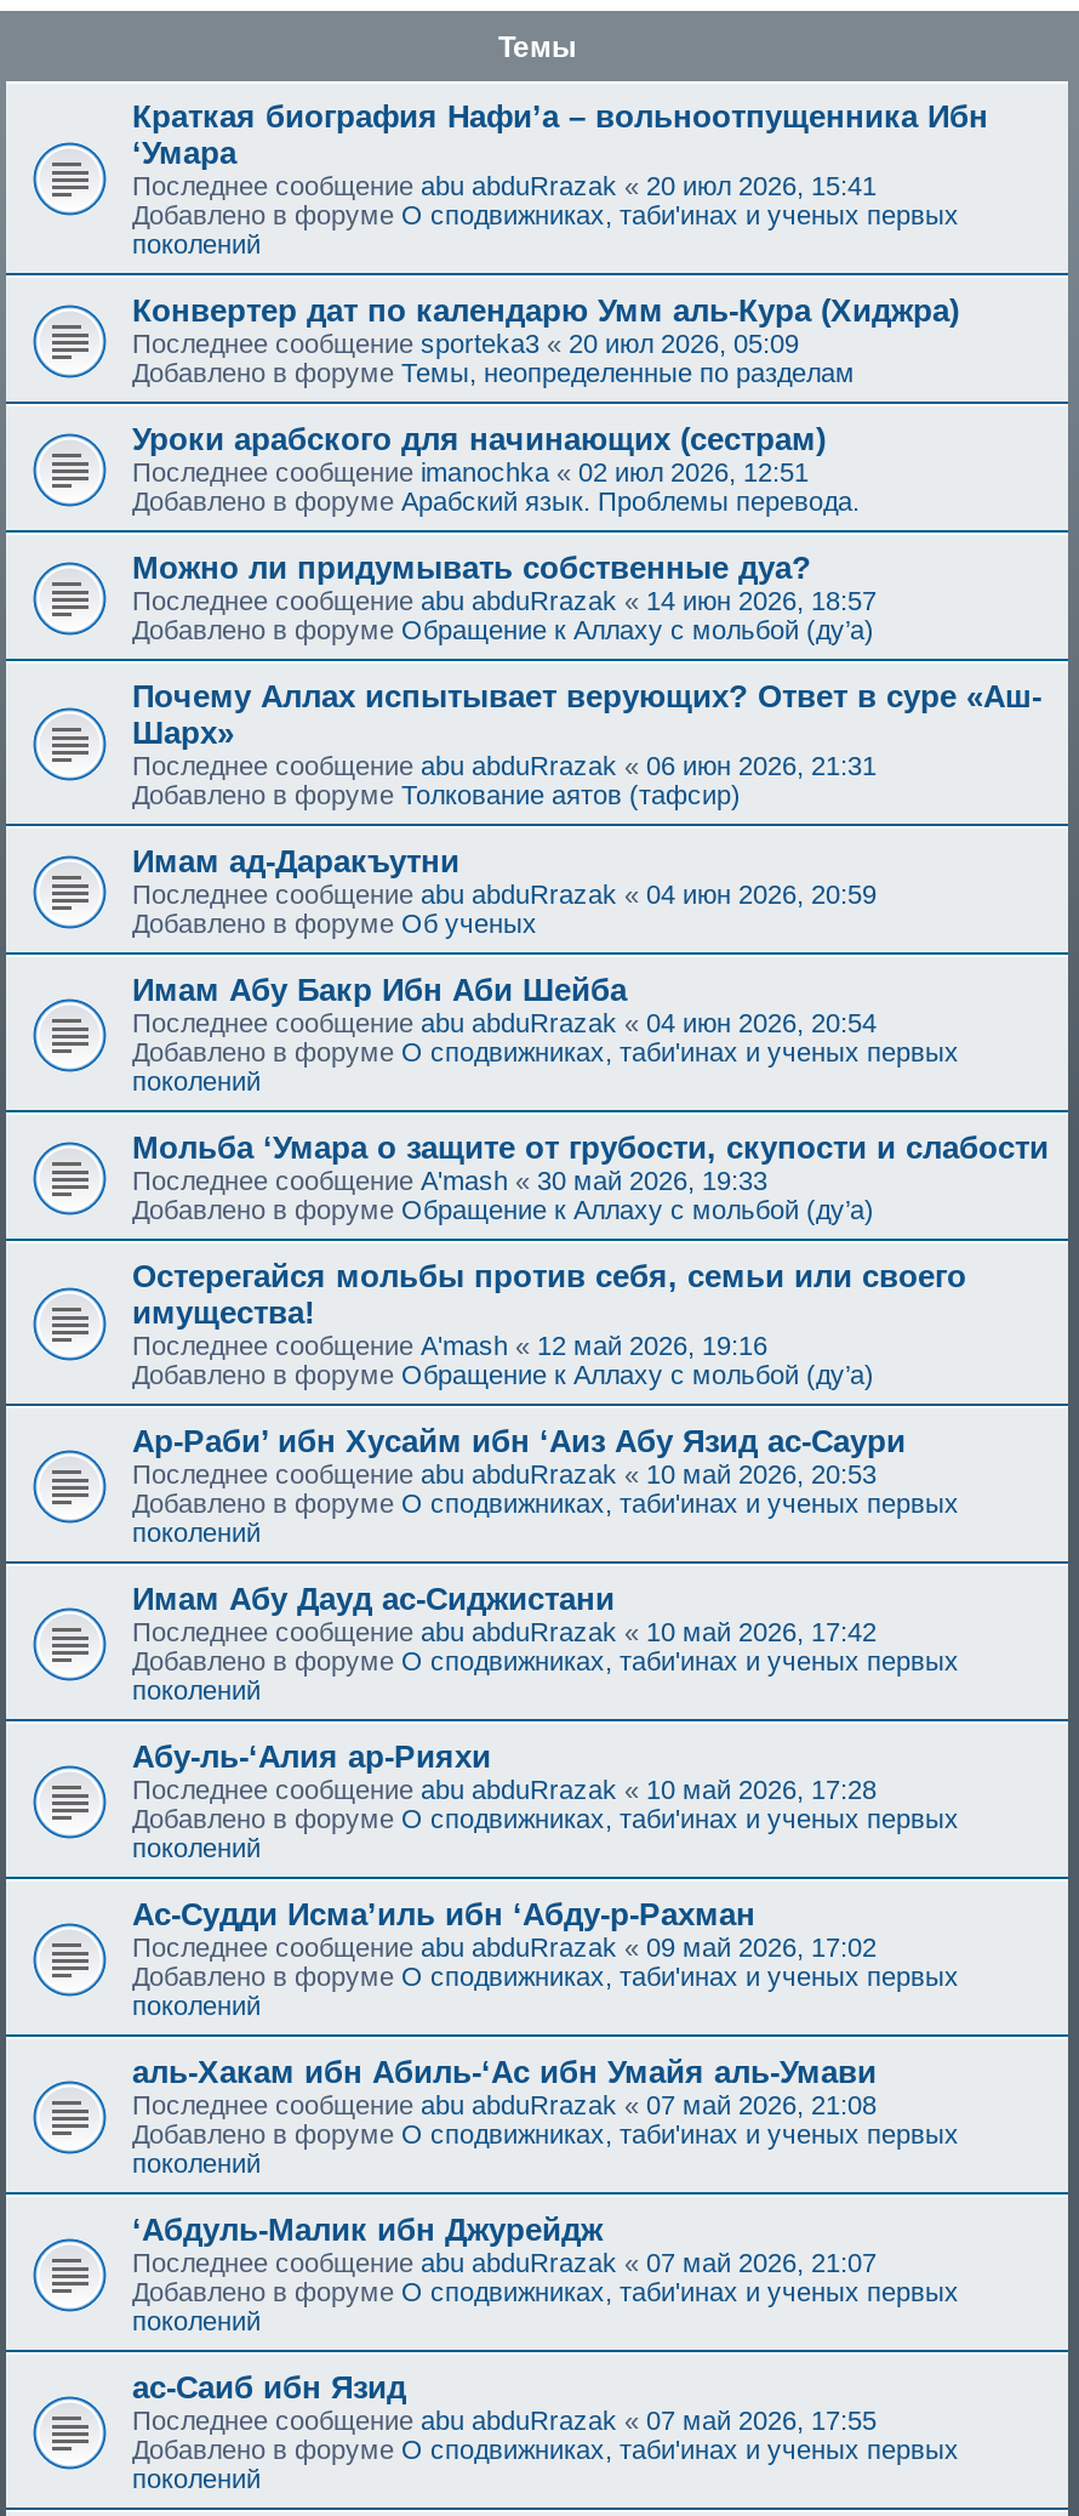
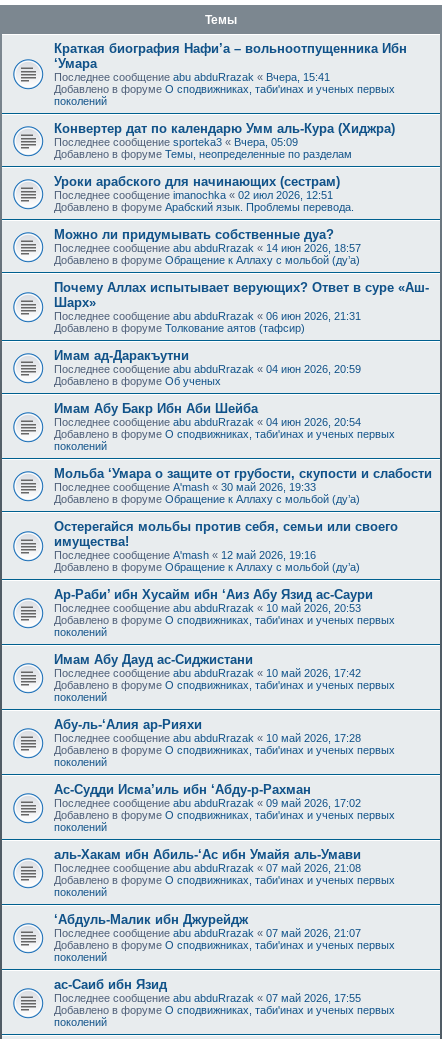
[132,170,877,199] Последнее сообщение abu abduRrazak «20 июл 2026, 15:41 -> [54,70,330,82] Последнее сообщение abu abduRrazak «Вчера, 15:41
[132,328,799,357] Последнее сообщение sporteka3 «20 июл 2026, 05:09 -> [54,135,298,147] Последнее сообщение sporteka3 «Вчера, 05:09

